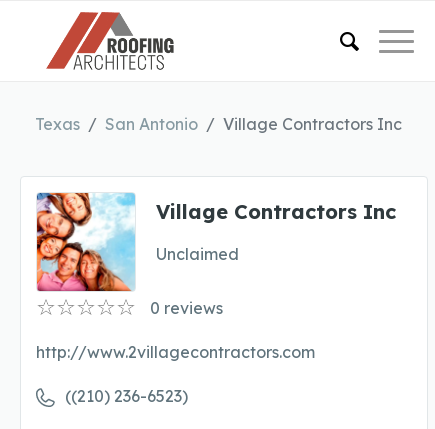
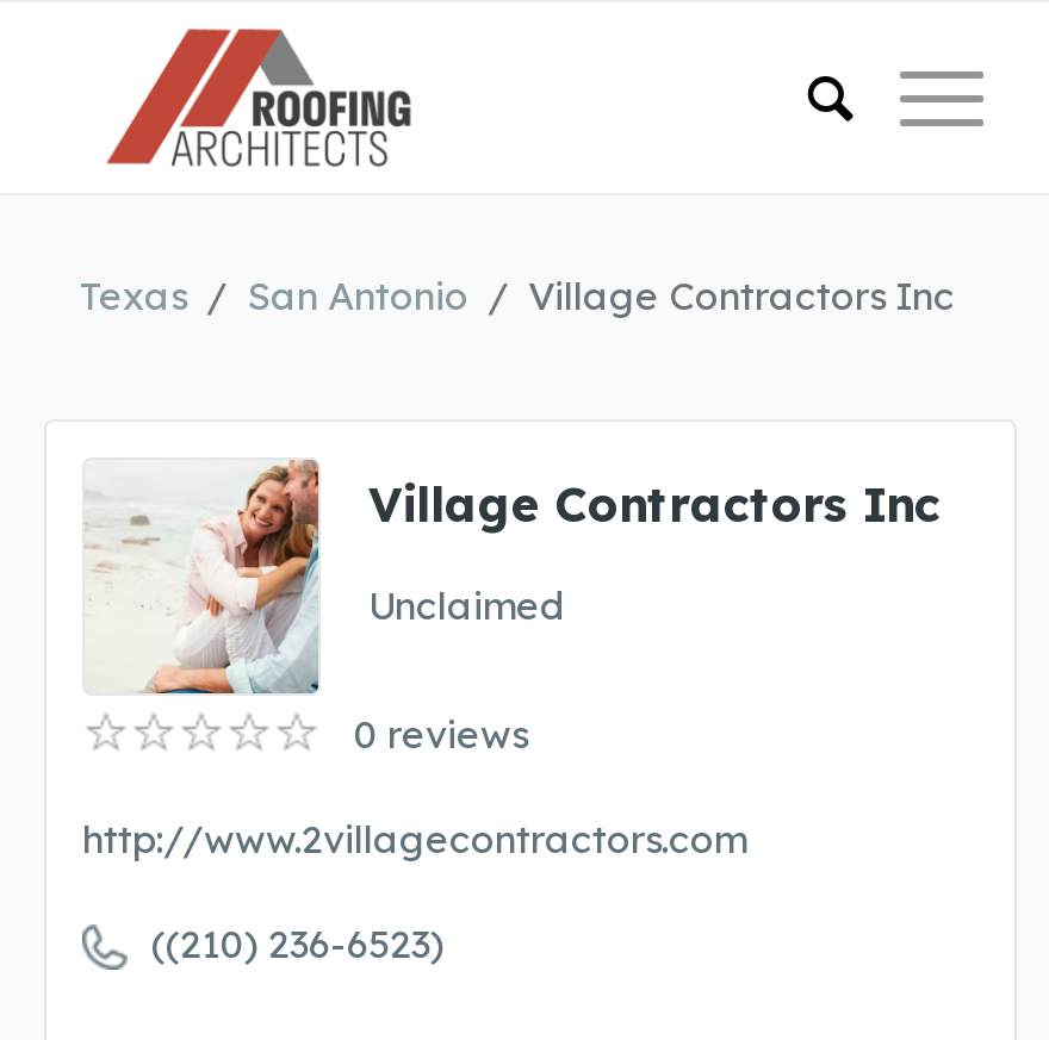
[36,192,136,292] [image] -> [85,457,321,696] [image]

